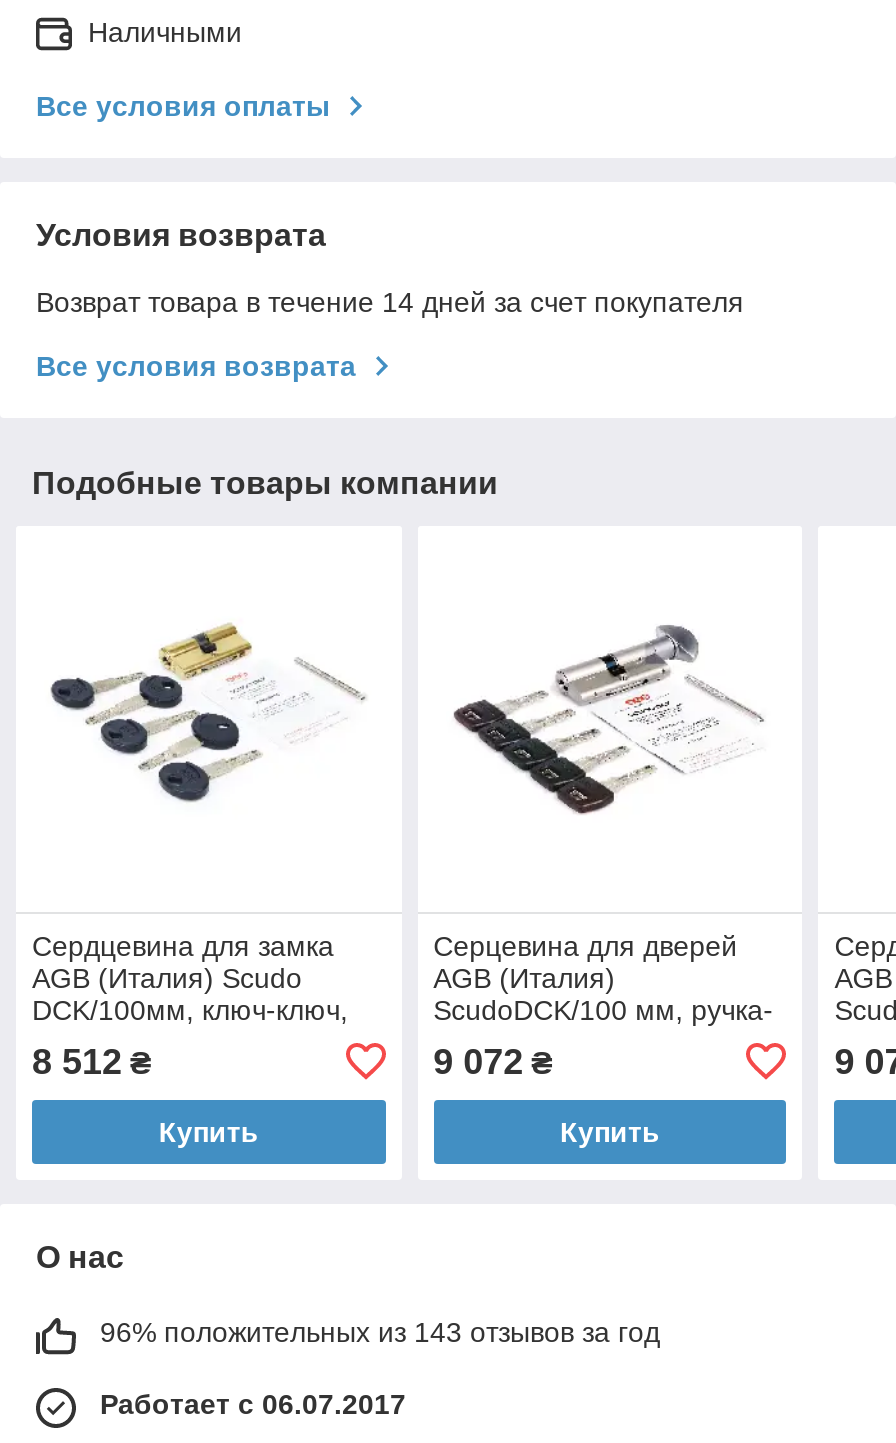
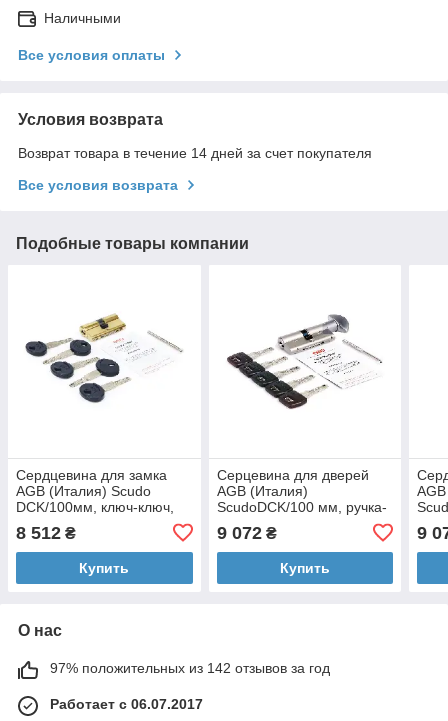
[100,1316,660,1348] 96% положительных из 143 отзывов за год -> [50,660,330,676] 97% положительных из 142 отзывов за год

